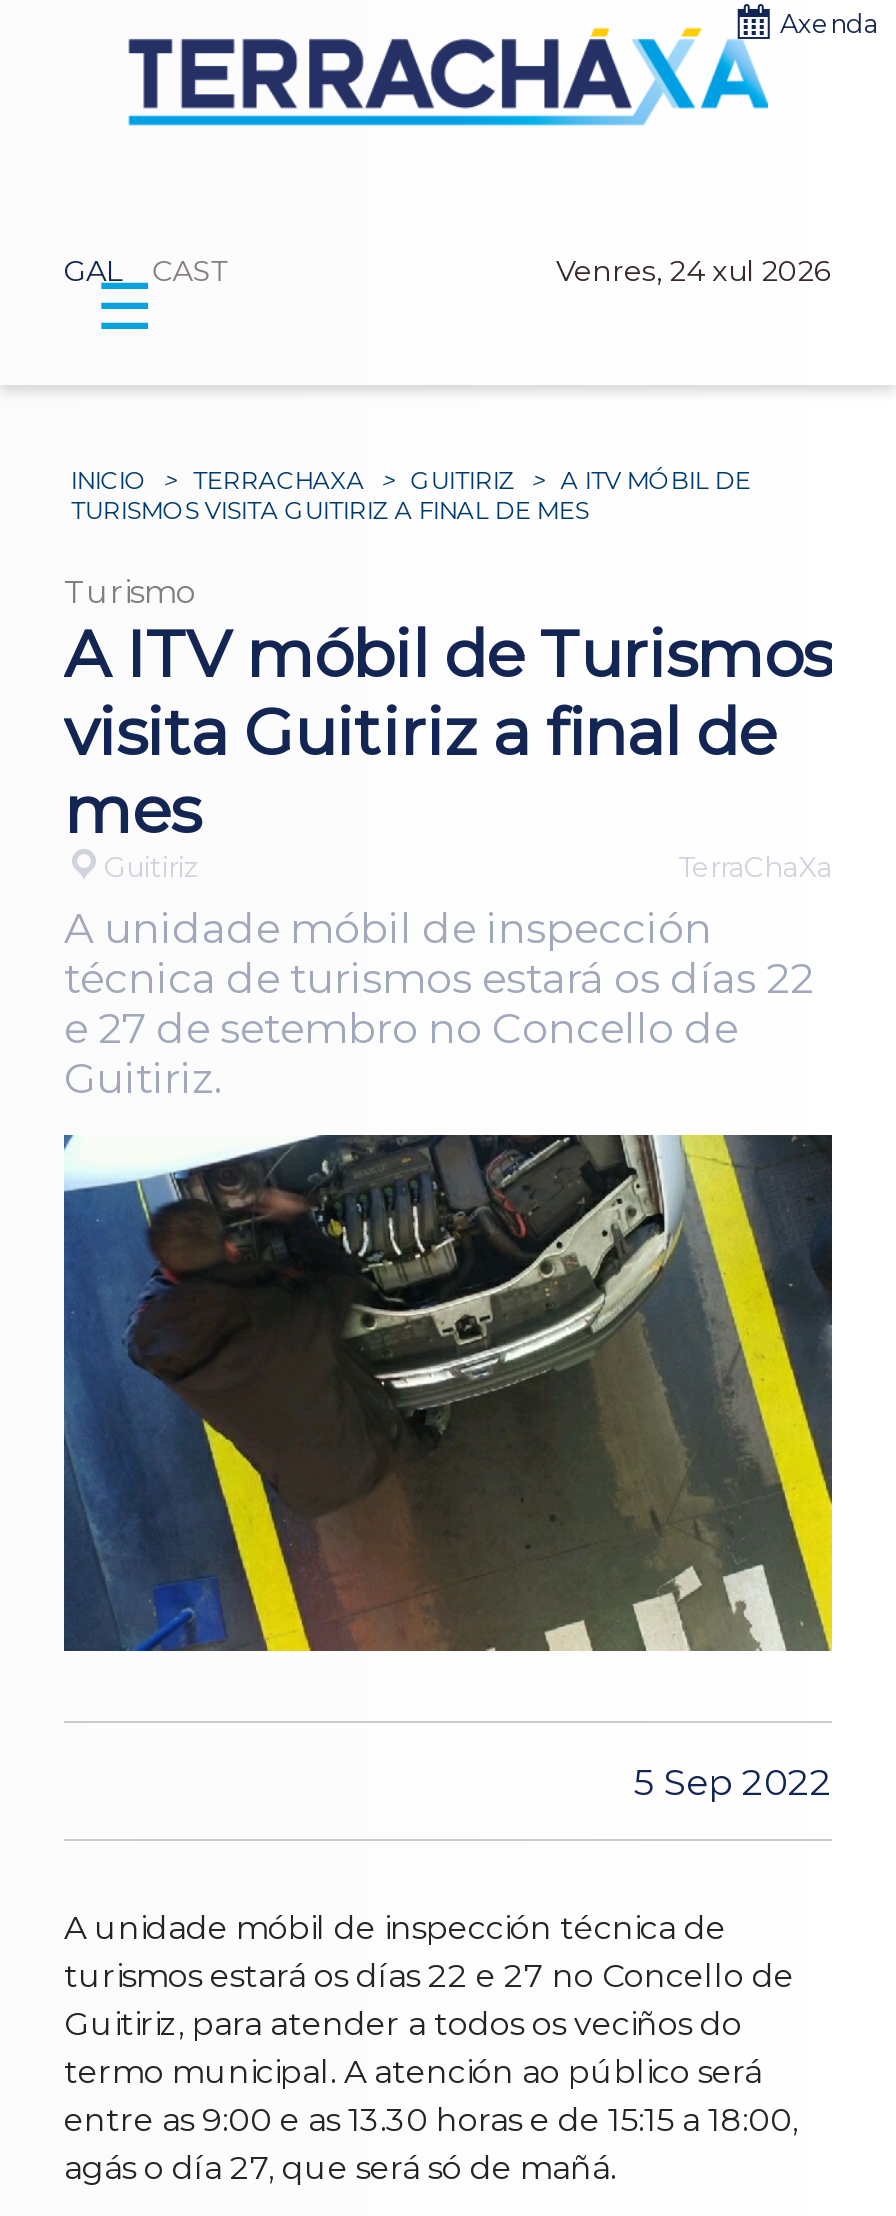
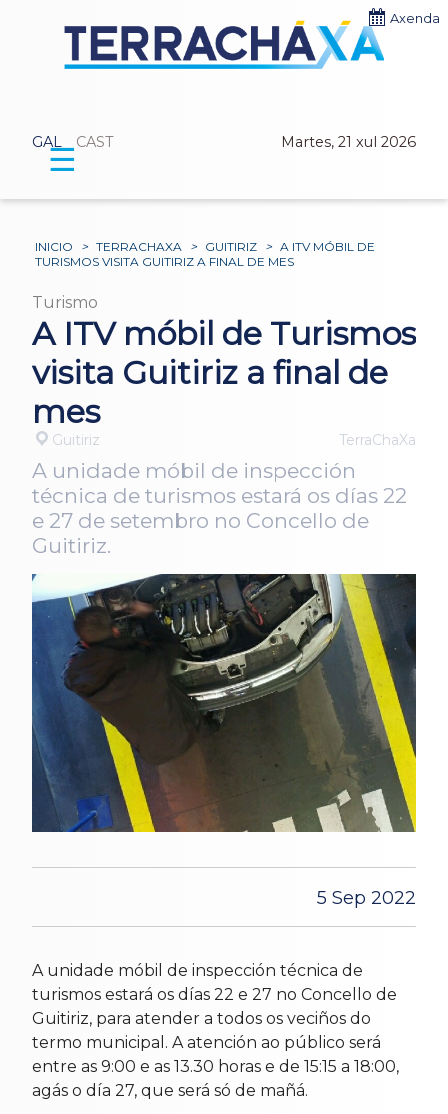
[556,253,832,289] Venres, 24 xul 2026 -> [281,133,416,151] Martes, 21 xul 2026

